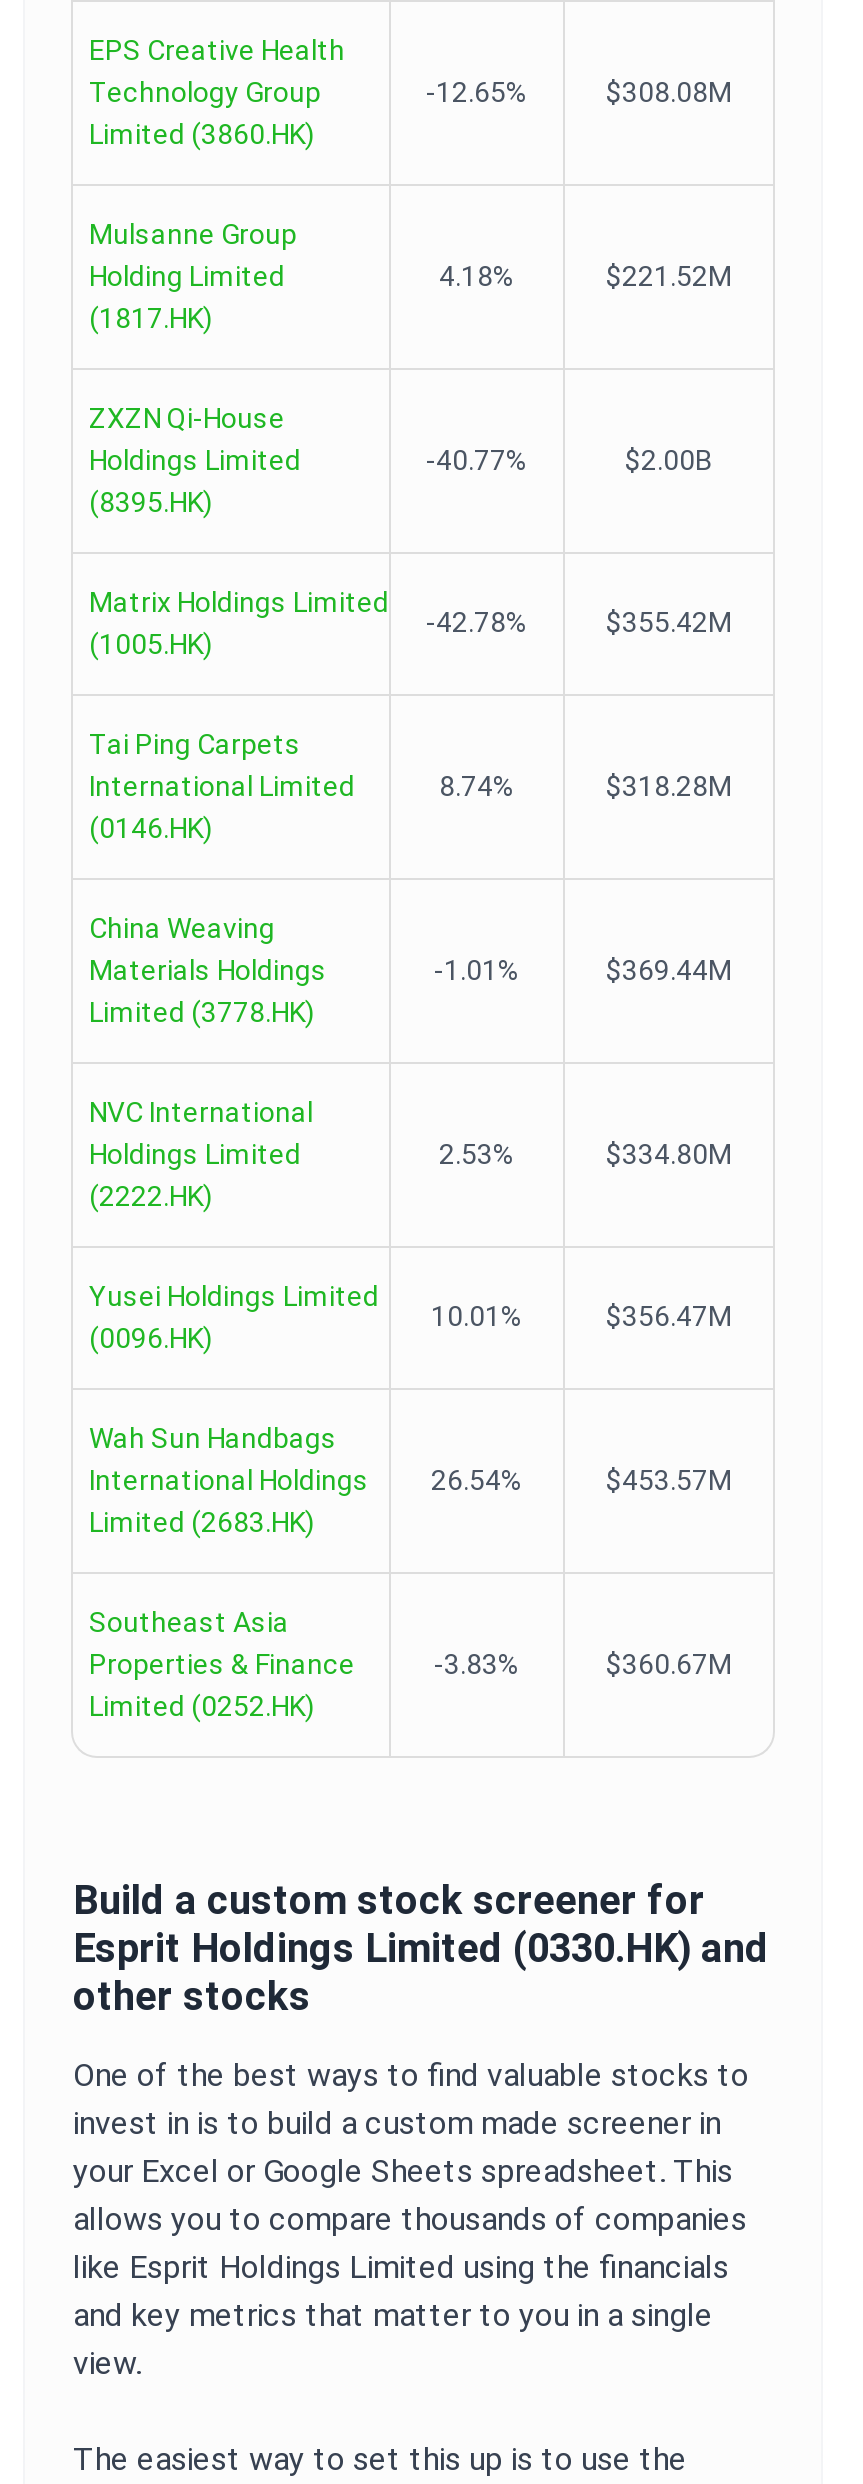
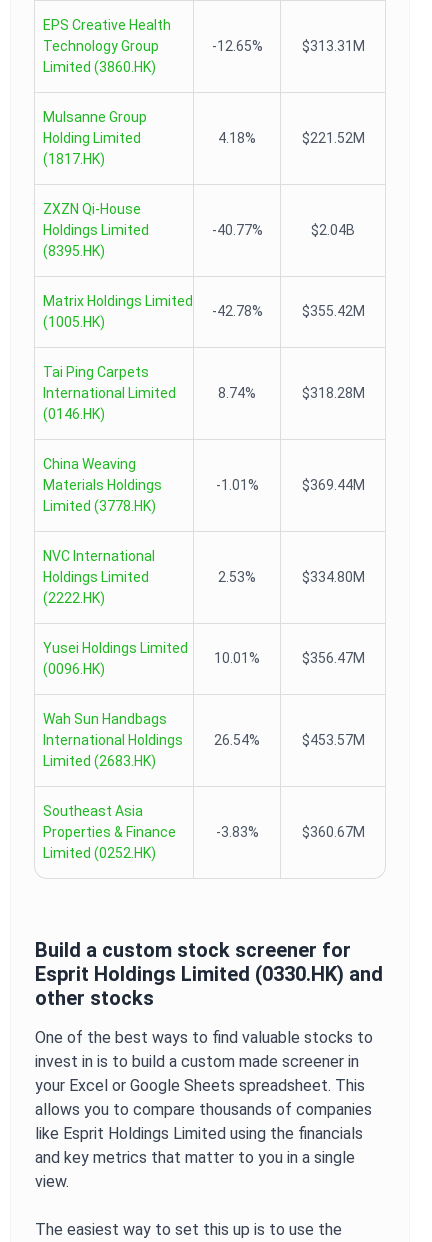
[606,76,732,108] $308.08M -> [301,38,364,54] $313.31M
[625,444,713,476] $2.00B -> [311,222,355,238] $2.04B

